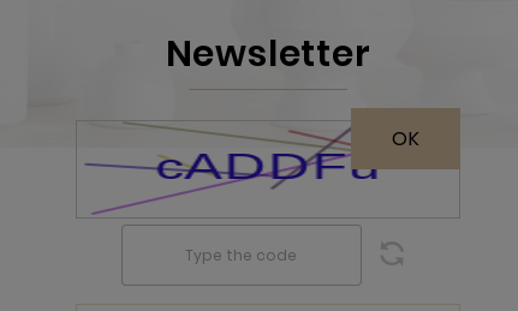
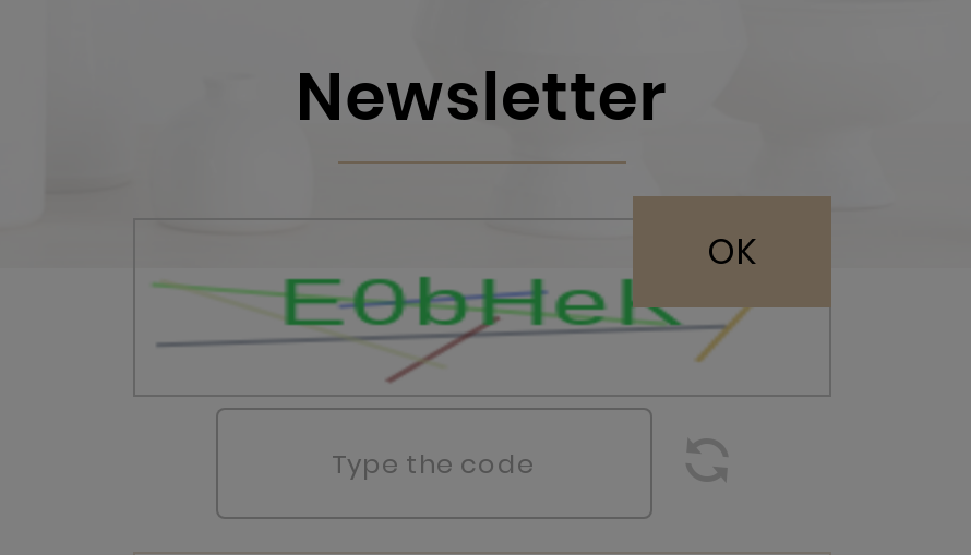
[84,121,413,215] [image] -> [153,222,748,388] [image]

